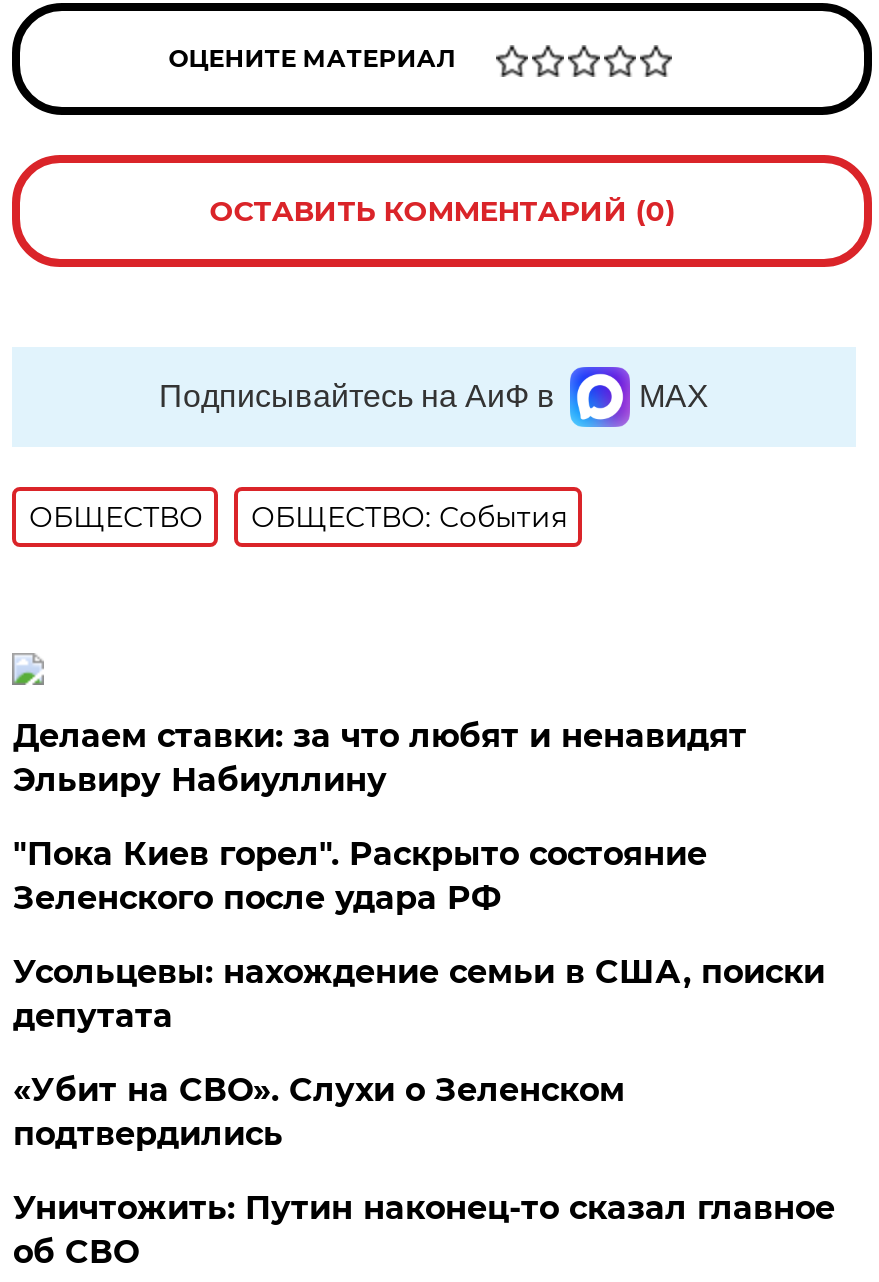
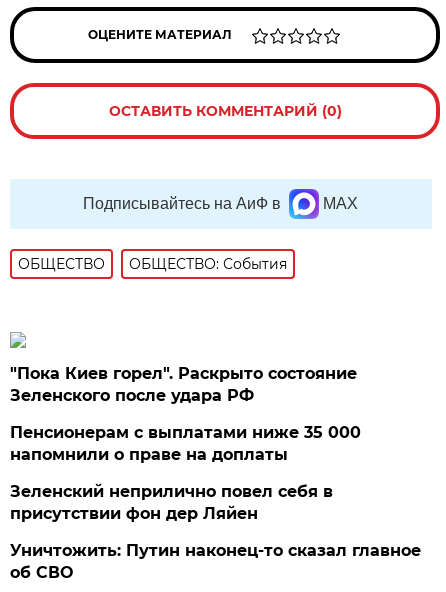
[13,717,747,799] Делаем ставки: за что любят и ненавидят | Эльвиру Набиуллину -> none
[13,953,825,1035] Усольцевы: нахождение семьи в США, поиски | депутата -> [10,423,361,464] Пенсионерам с выплатами ниже 35 000 | напомнили о праве на доплаты
[13,1071,625,1153] «Убит на СВО». Слухи о Зеленском | подтвердились -> [10,482,333,523] Зеленский неприлично повел cебя в | присутствии фон дер Ляйен

